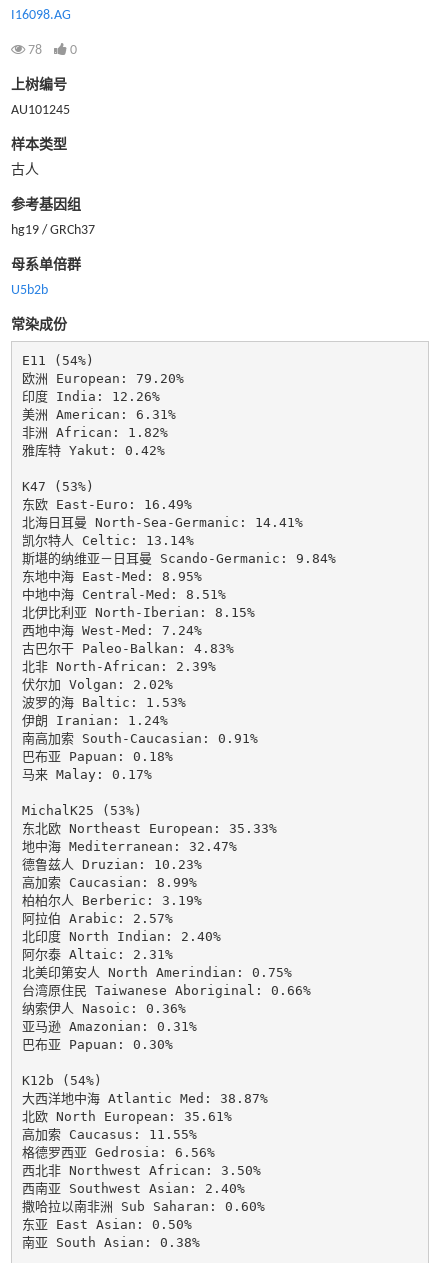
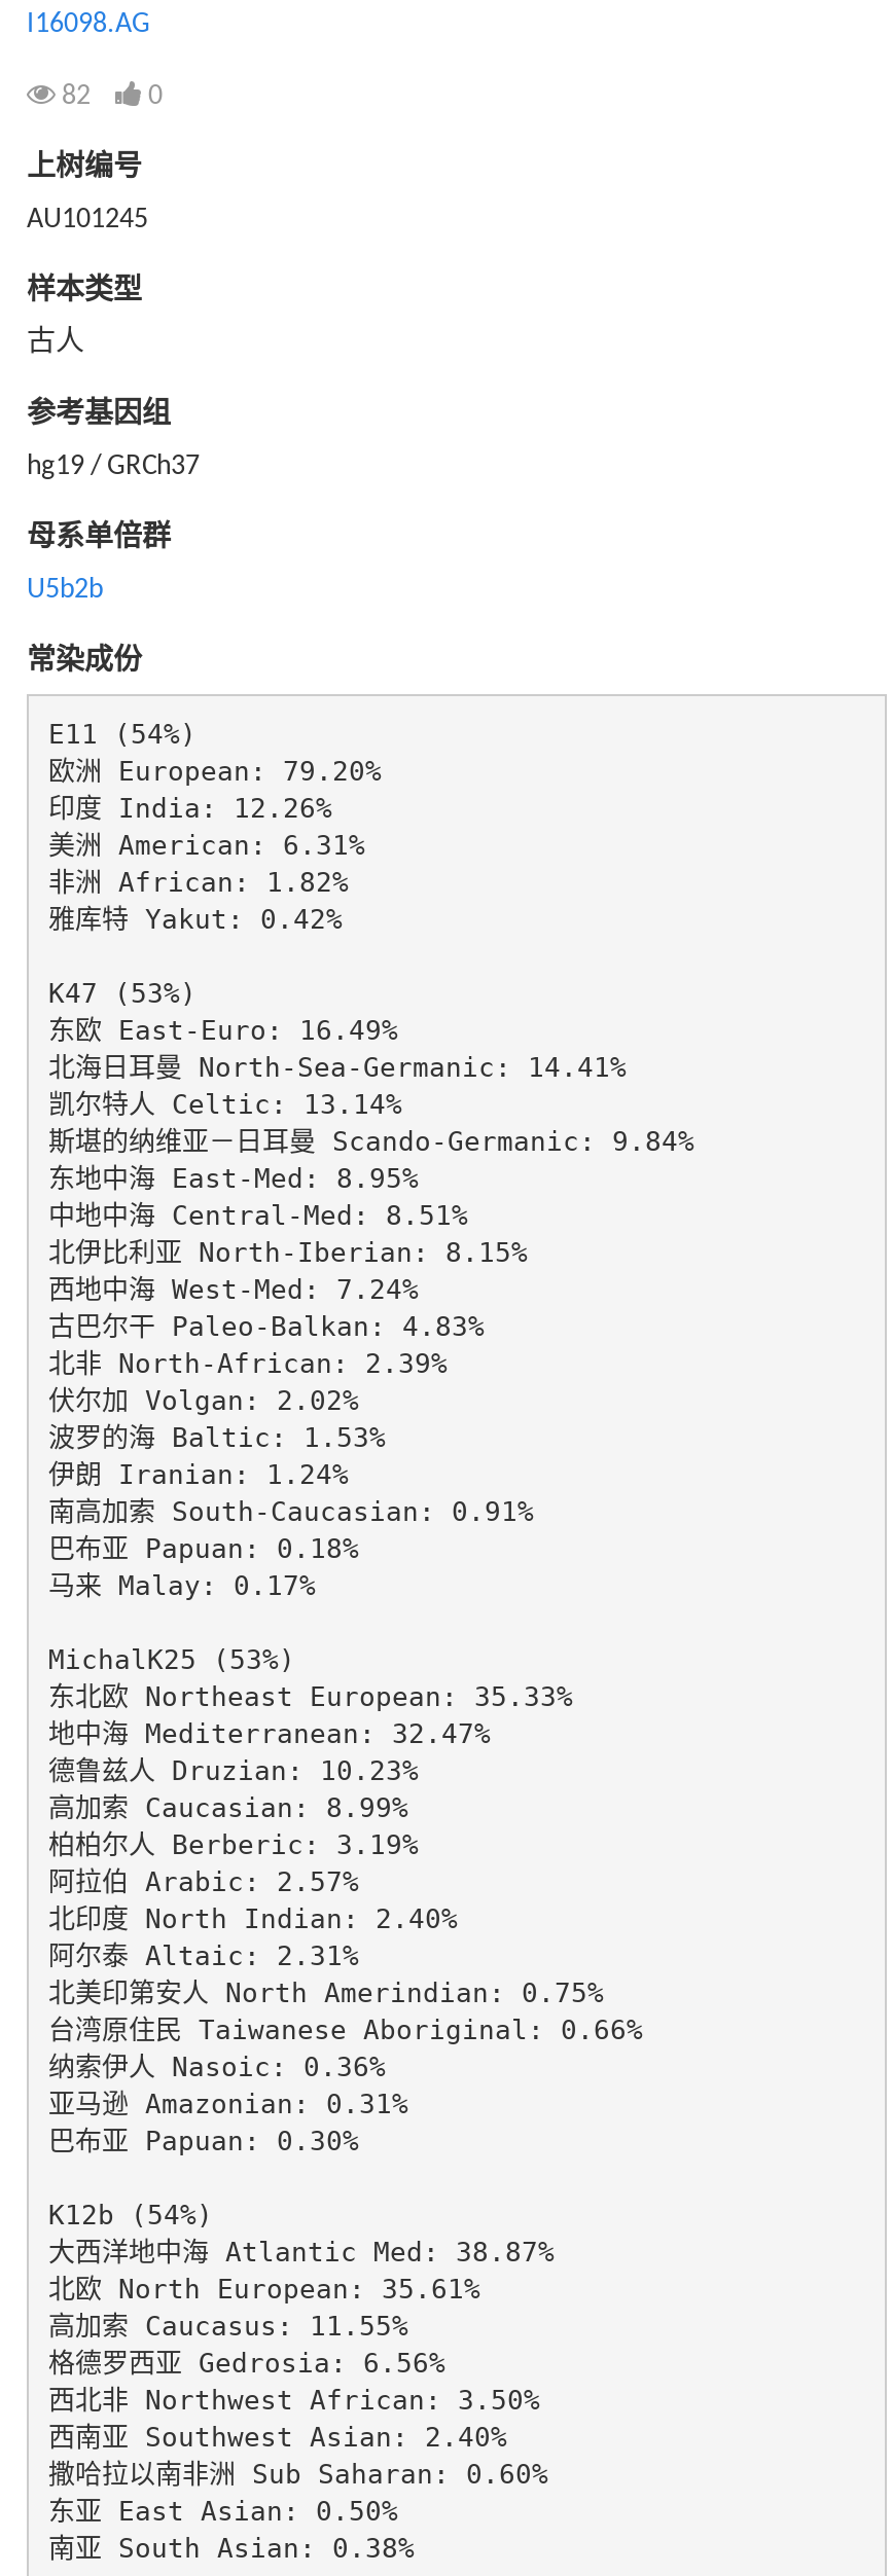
[28,43,77,58] 78 0 -> [62,81,163,112] 82 0

